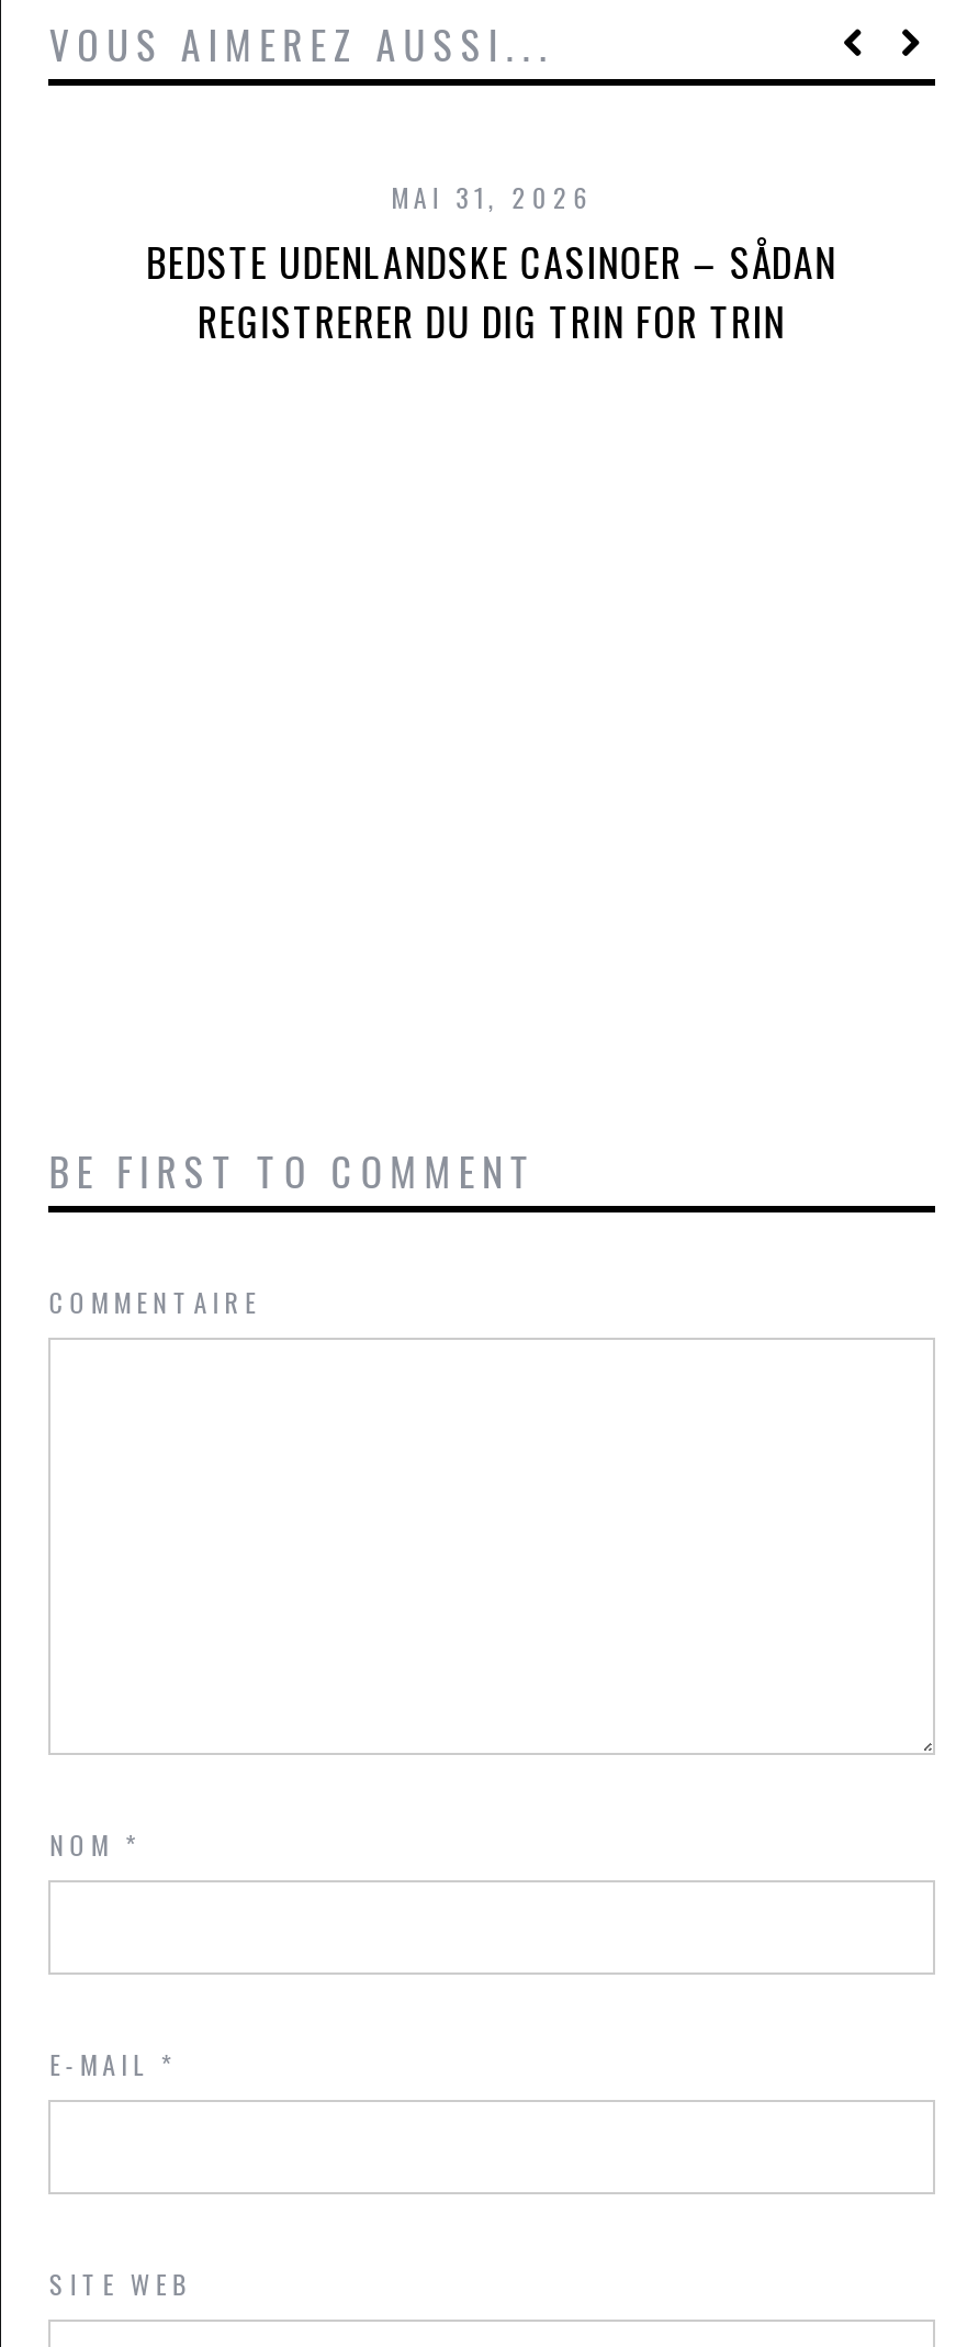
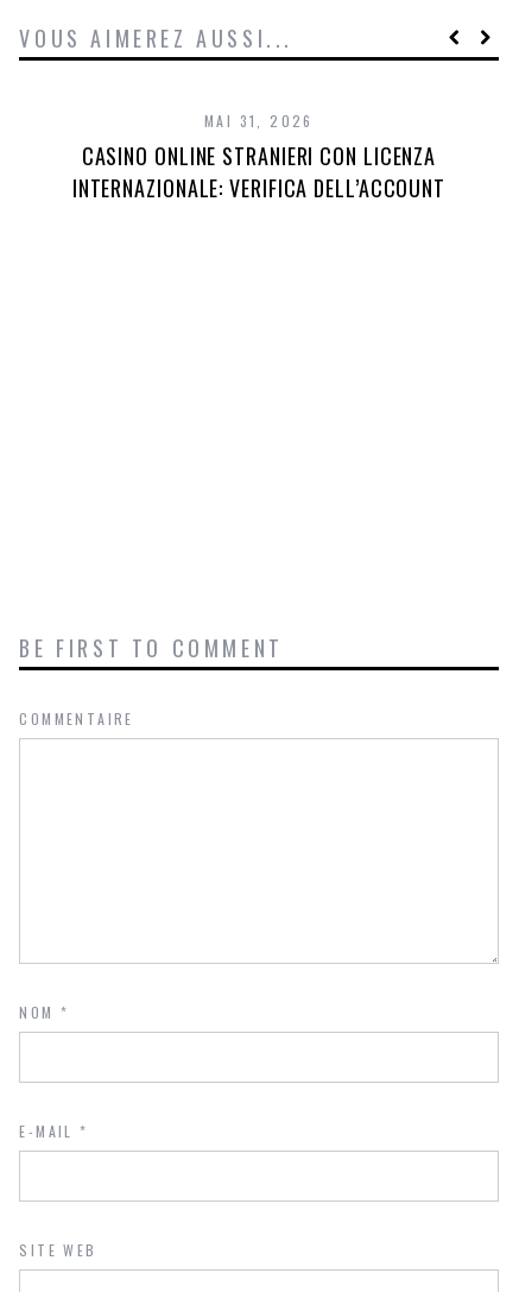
[146,233,837,350] BEDSTE UDENLANDSKE CASINOER – SÅDAN | REGISTRERER DU DIG TRIN FOR TRIN -> [72,140,445,203] CASINO ONLINE STRANIERI CON LICENZA | INTERNAZIONALE: VERIFICA DELL’ACCOUNT

